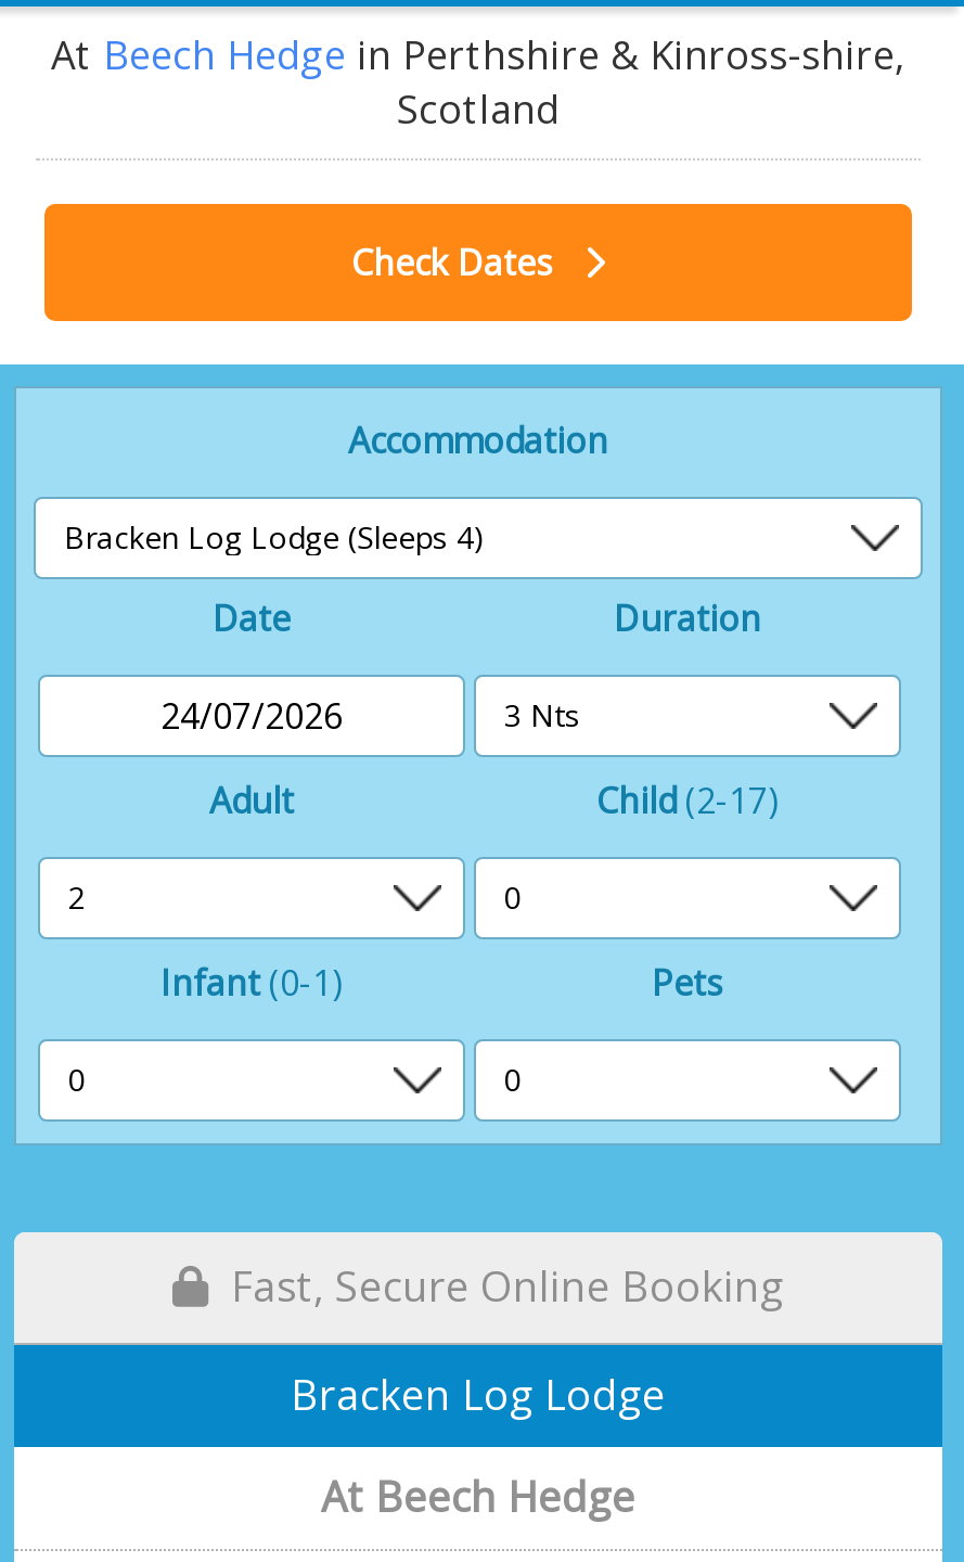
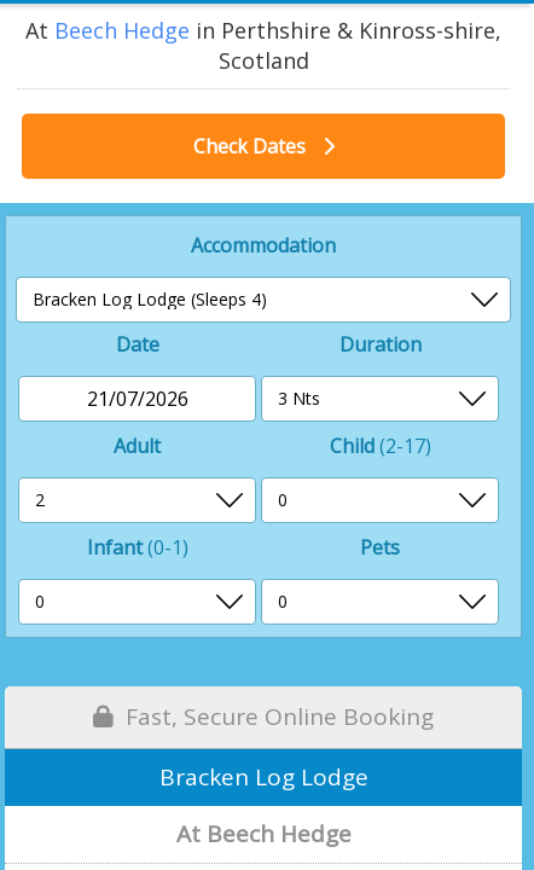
[160,691,343,739] 24/07/2026 -> [86,385,188,412] 21/07/2026

